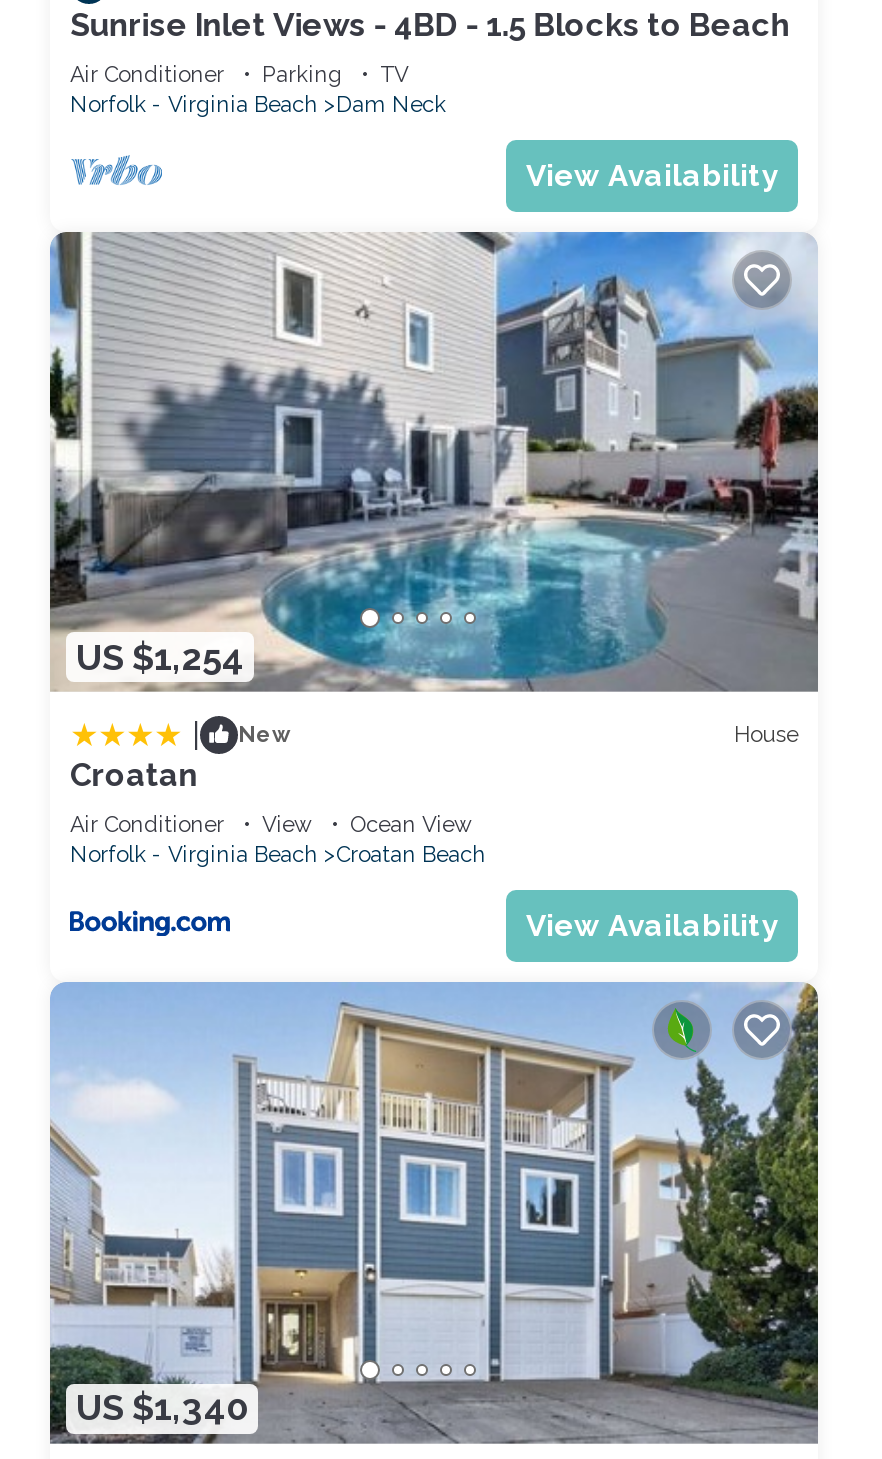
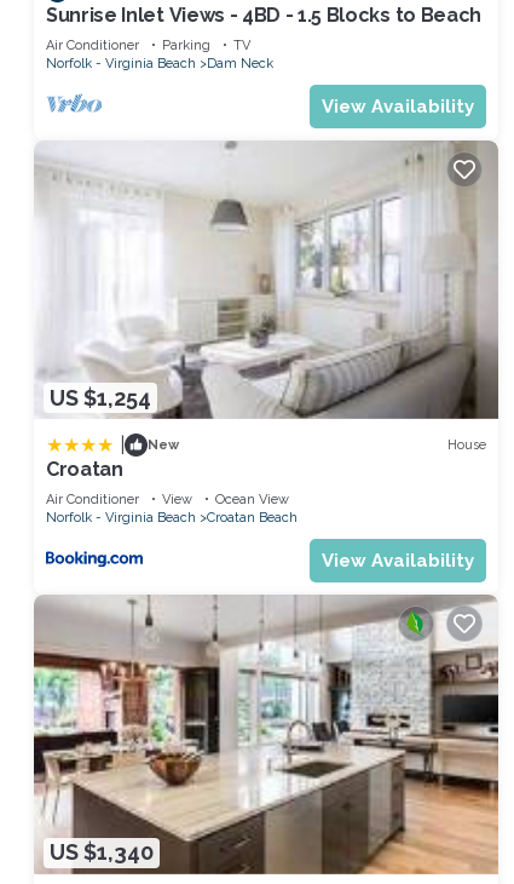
[48,230,818,692] [image] -> [34,140,498,420] [image]
[48,982,820,1446] [image] -> [33,595,499,876] [image]

